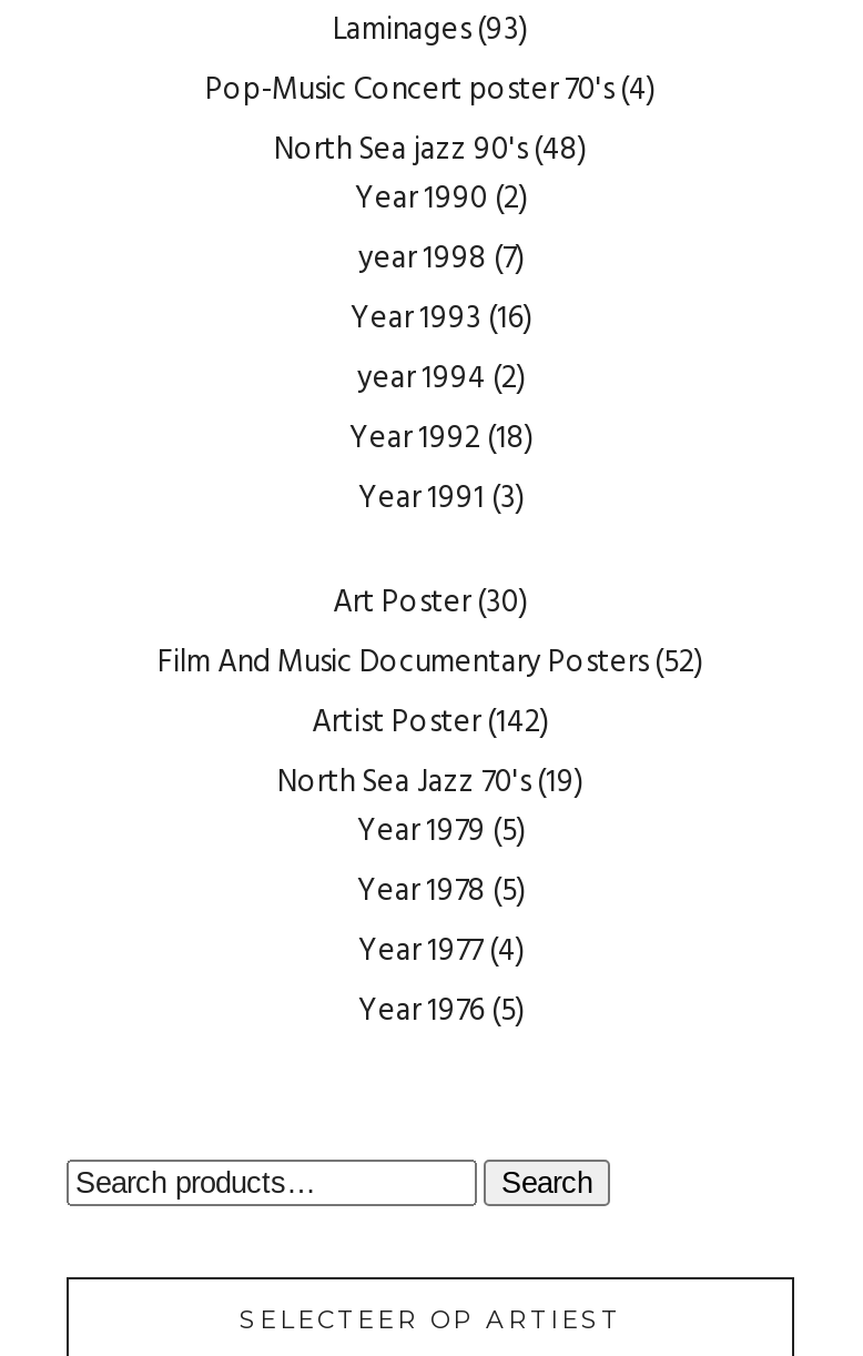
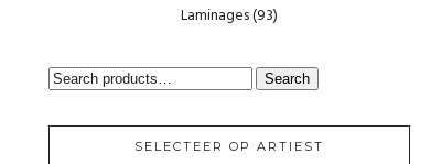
[158,67,703,1039] Pop-Music Concert poster 70's (4) | North Sea jazz 90's (48) | Year 1990 (2) | year 1998 (7) | Year 1993 (16) | year 1994 (2) | Year 1992 (18) | Year 1991 (3) | Art Poster (30) | Film And Music Documentary Posters (52) | Artist Poster (142) | North Sea Jazz 70's (19) | Year 1979 (5) | Year 1978 (5) | Year 1977 (4) | Year 1976 (5) -> none

